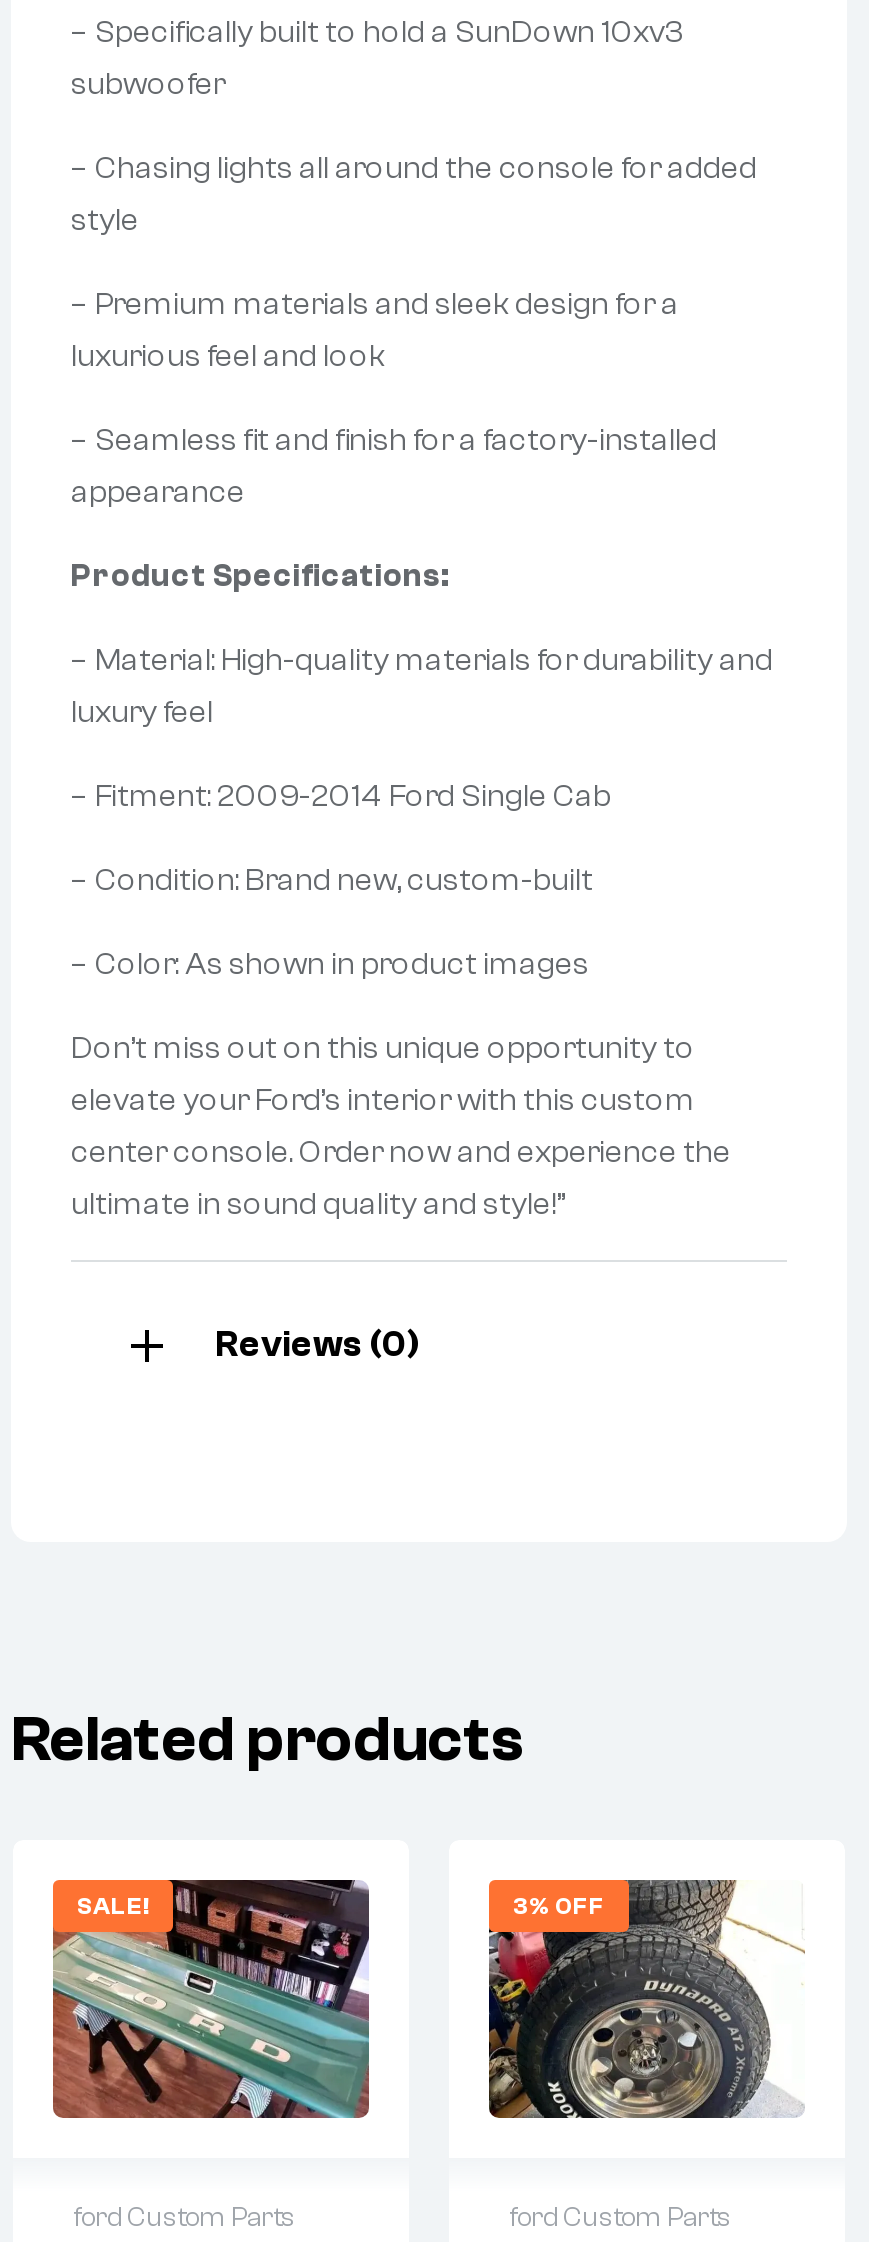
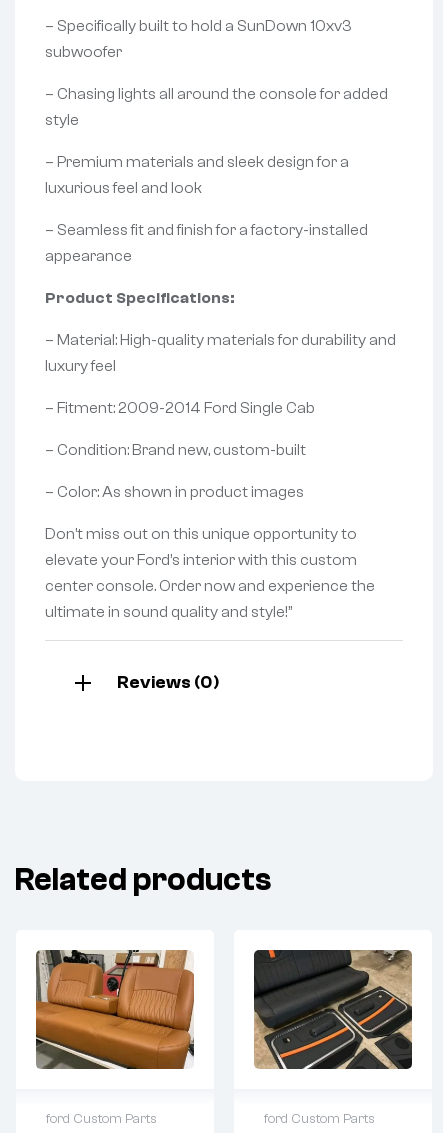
[51,1878,371,2120] [image] -> [35,949,195,1070] [image]
[487,1880,805,2120] [image] -> [253,949,413,1070] [image]
[77,1892,149,1920] SALE! -> none
[513,1892,605,1920] 3% OFF -> none

